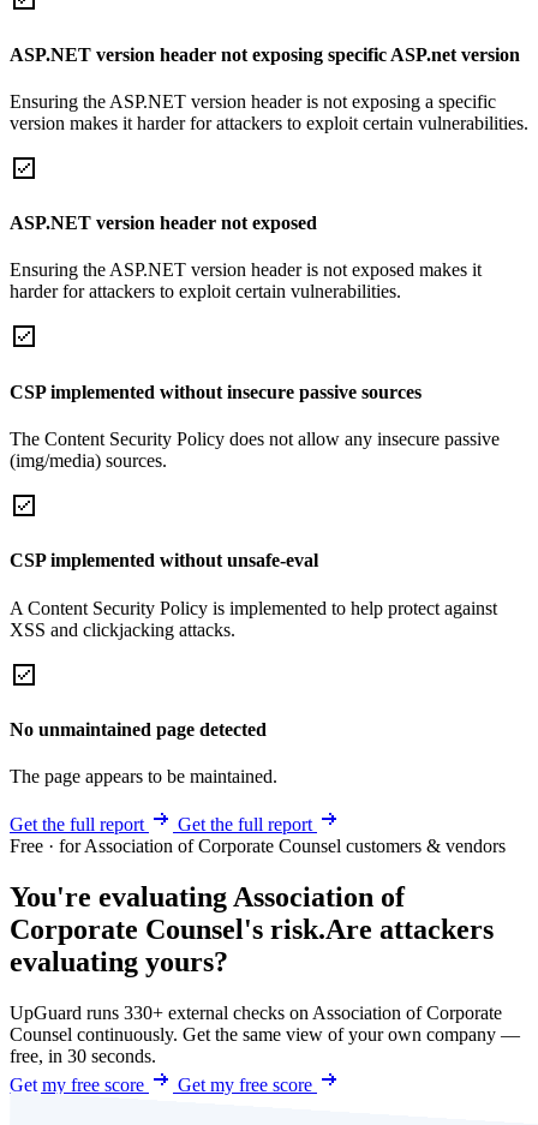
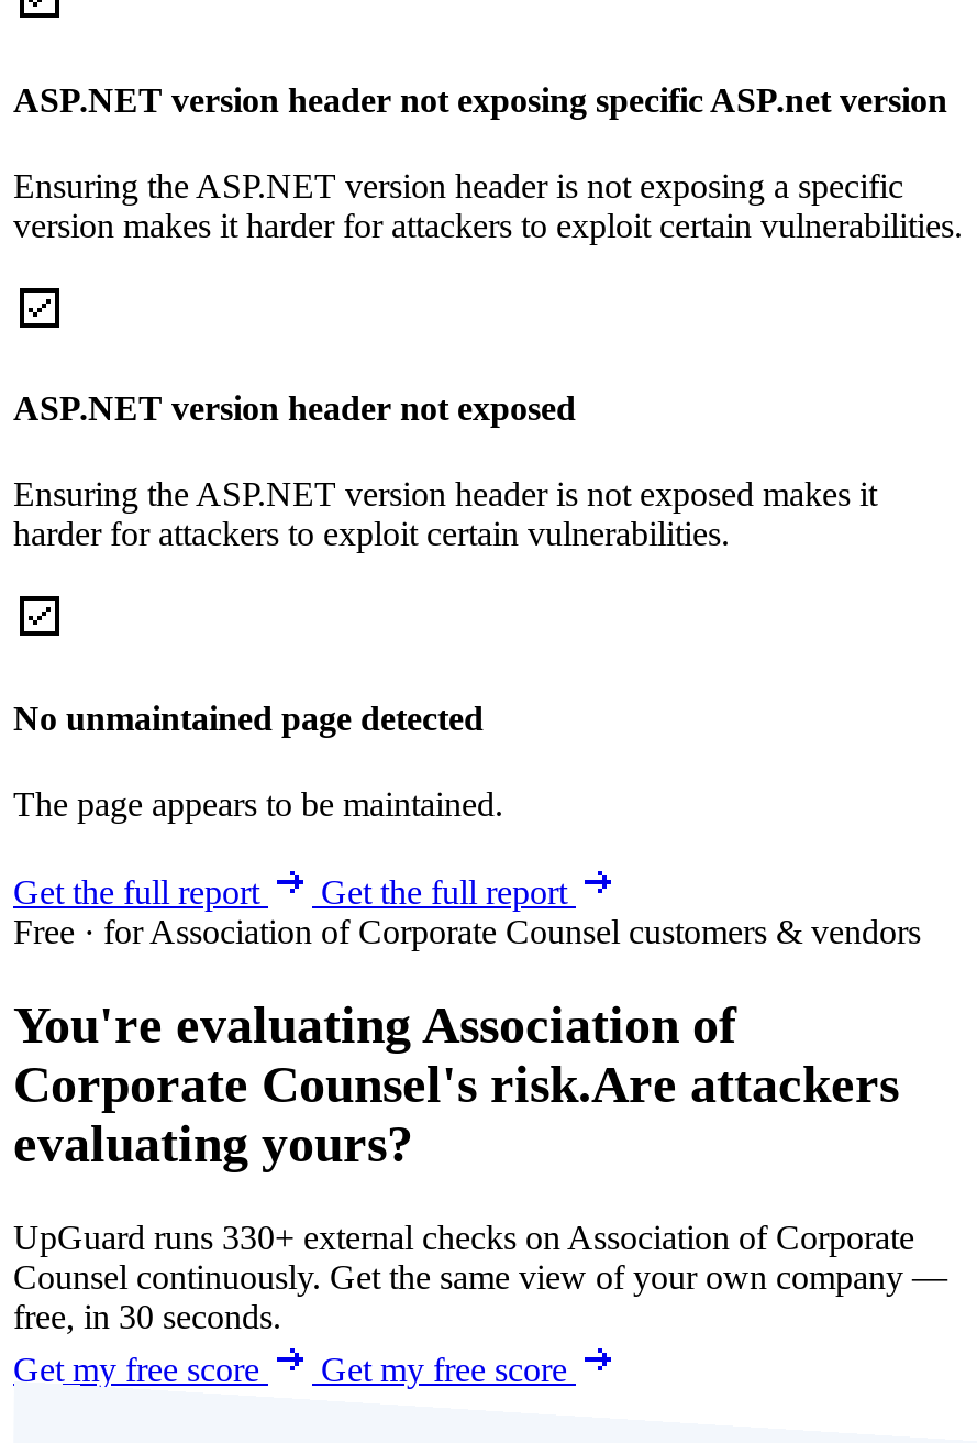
[10,381,500,471] CSP implemented without insecure passive sources | The Content Security Policy does not allow any insecure passive | (img/media) sources. -> none
[10,550,497,639] CSP implemented without unsafe-eval | A Content Security Policy is implemented to help protect against | XSS and clickjacking attacks. -> none

